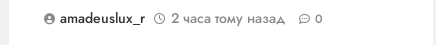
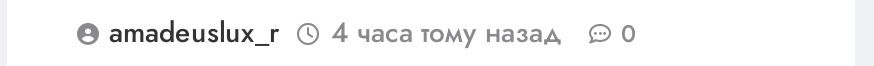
[171,8,285,28] 2 часа тому назад -> [331,13,561,53] 4 часа тому назад

